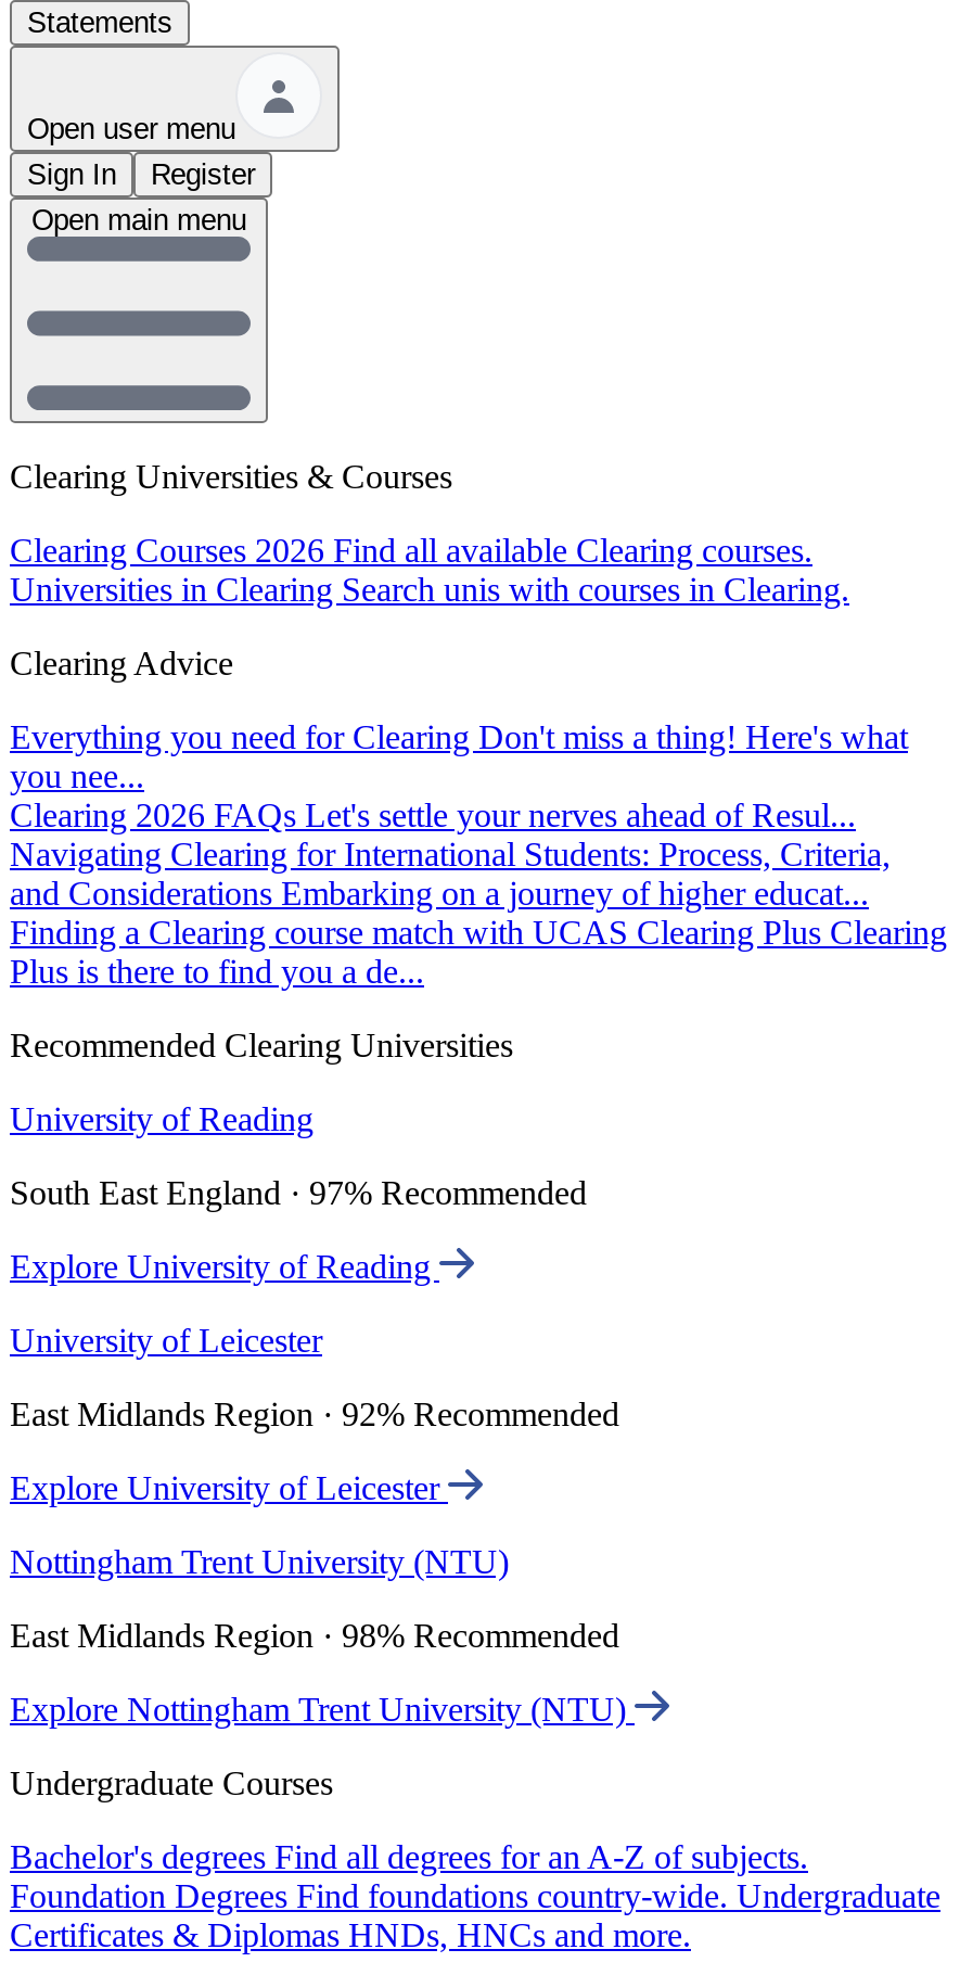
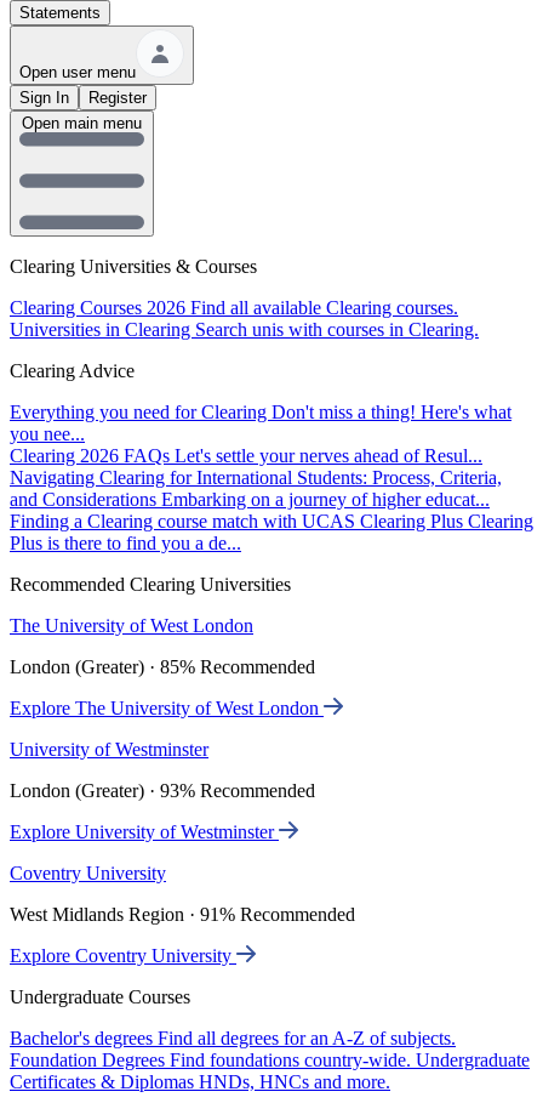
[10,1101,313,1137] University of Reading -> [10,615,253,636] The University of West London
[10,1174,587,1211] South East England · 97% Recommended -> [10,657,315,677] London (Greater) · 85% Recommended
[10,1248,439,1285] Explore University of Reading -> [10,698,324,718] Explore The University of West London
[10,1322,322,1359] University of Leicester -> [10,739,208,760] University of Westminster
[10,1396,619,1433] East Midlands Region · 92% Recommended -> [10,780,315,801] London (Greater) · 93% Recommended
[10,1470,448,1506] Explore University of Leicester -> [10,822,279,842] Explore University of Westminster
[10,1543,509,1580] Nottingham Trent University (NTU) -> [10,863,166,883] Coventry University
[10,1617,619,1654] East Midlands Region · 98% Recommended -> [10,904,355,925] West Midlands Region · 91% Recommended
[10,1691,635,1728] Explore Nottingham Trent University (NTU) -> [10,945,236,966] Explore Coventry University

